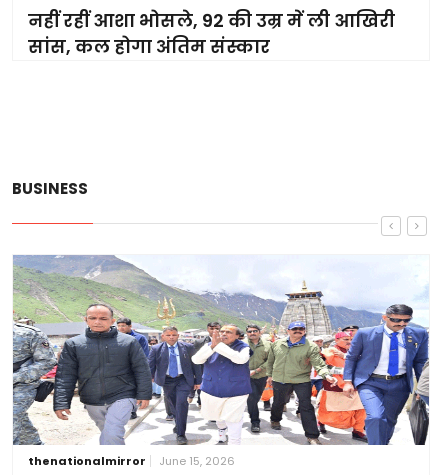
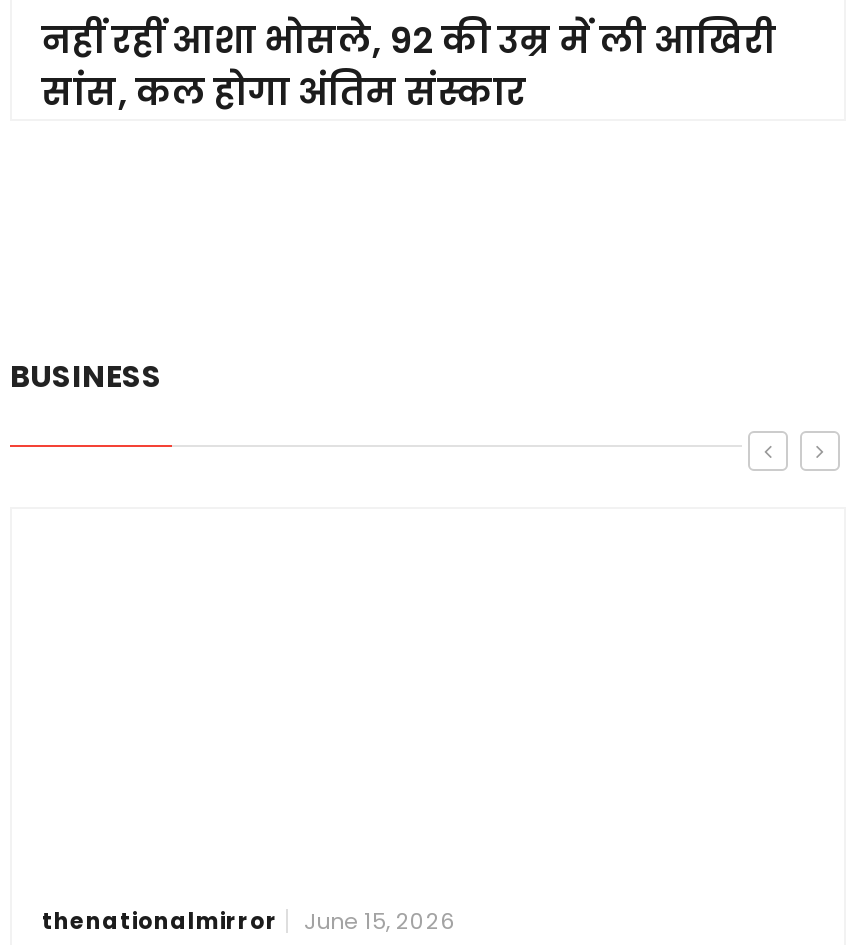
[12,254,430,446] [image] -> none

